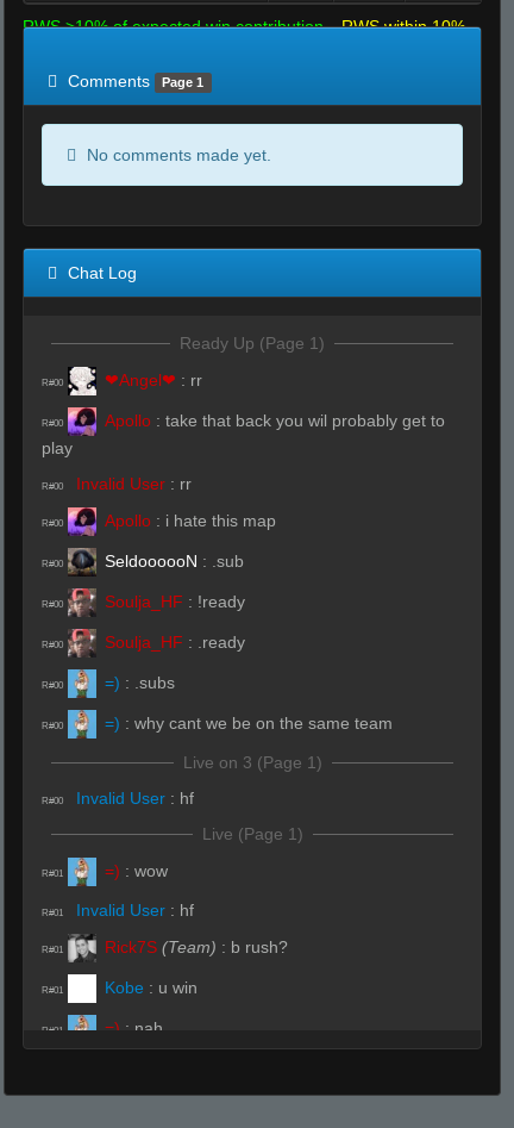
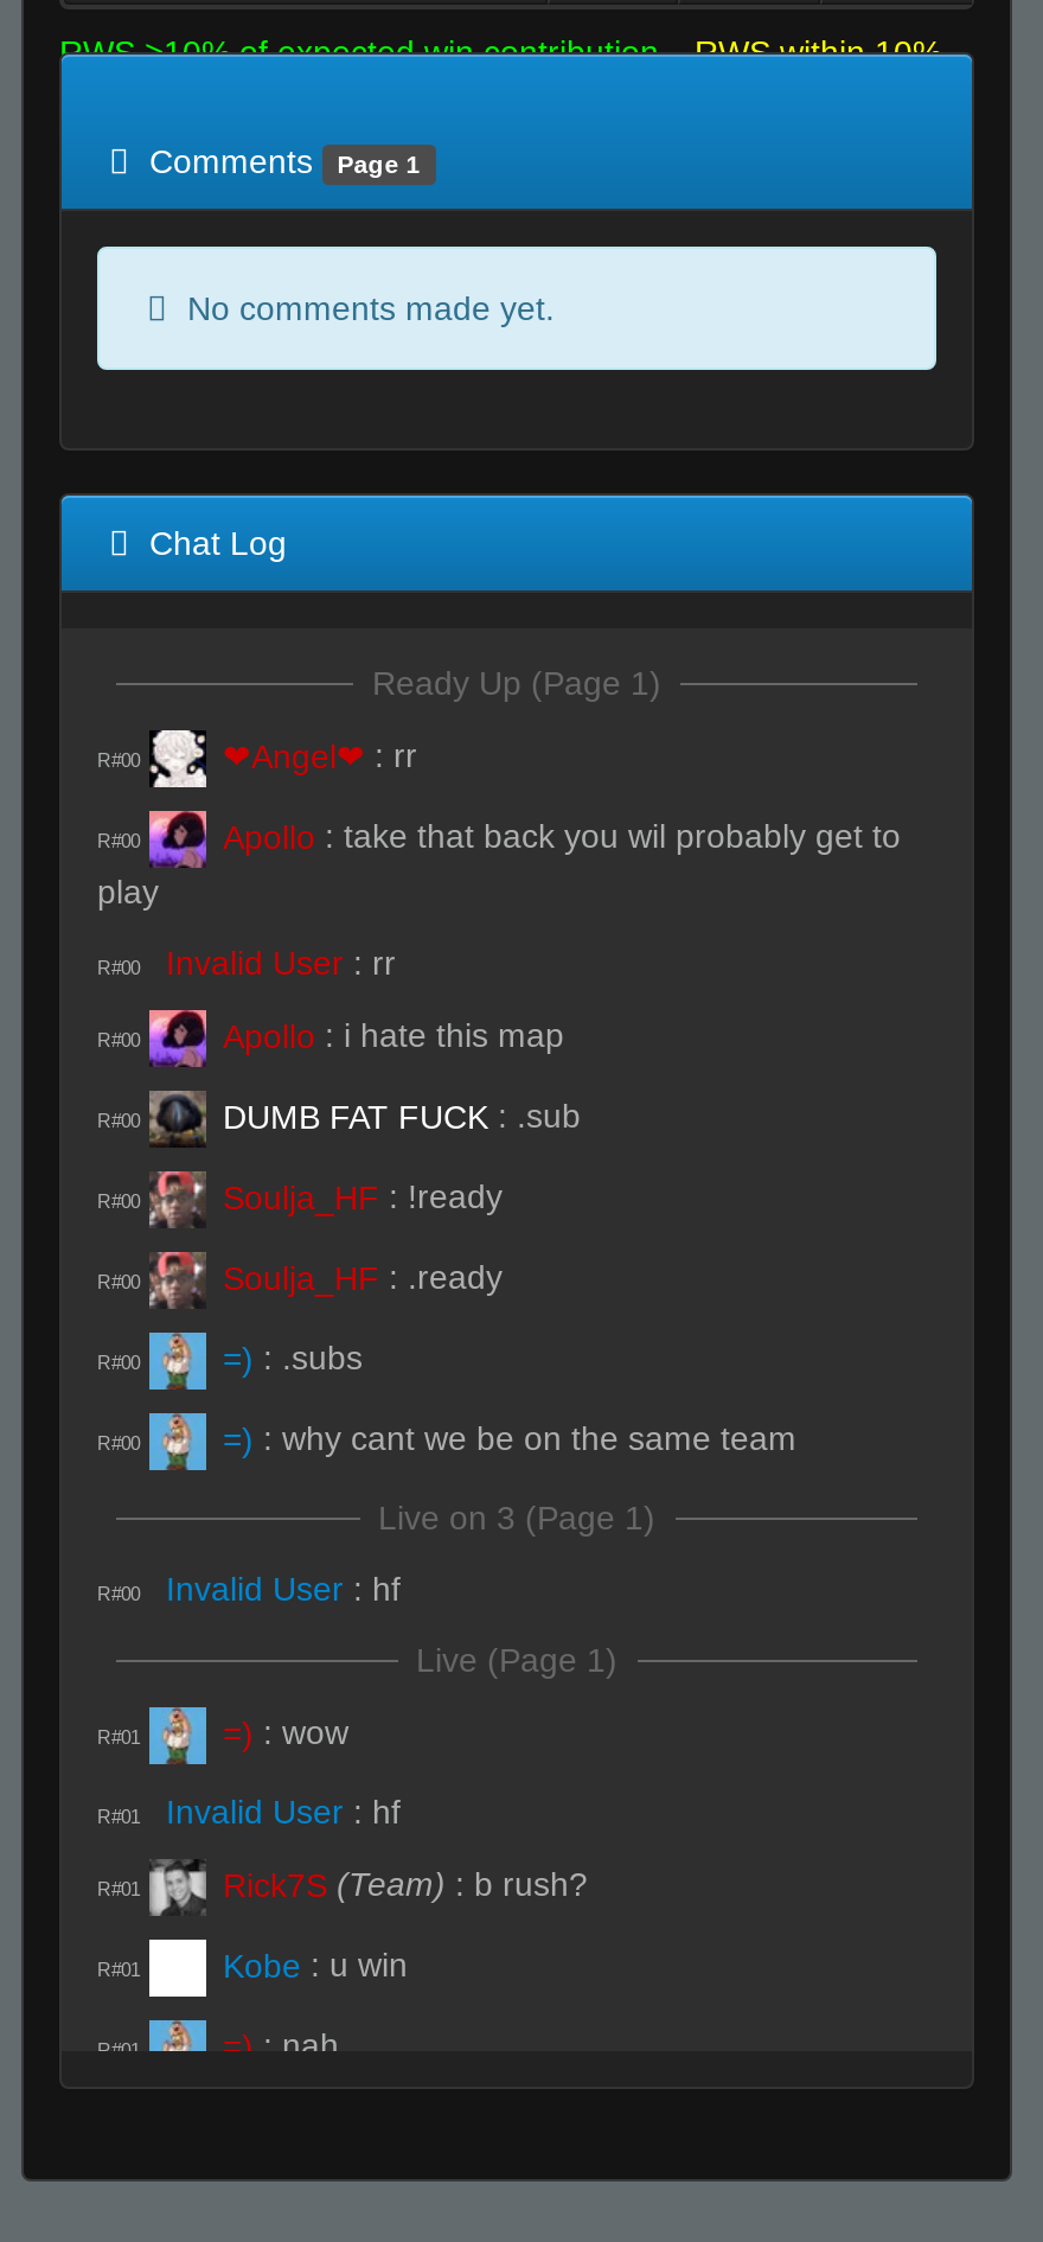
[105,551,244,570] SeldoooooN :.sub -> [223,1097,581,1135] DUMB FAT FUCK :.sub

